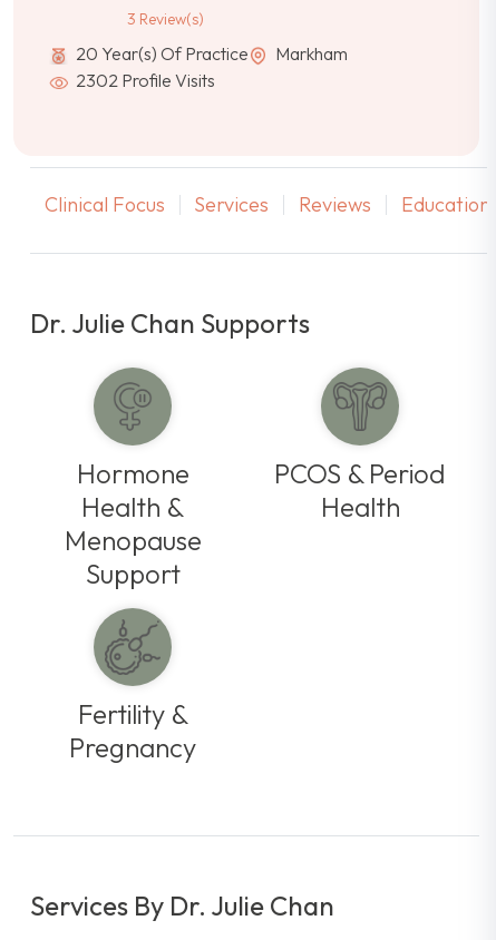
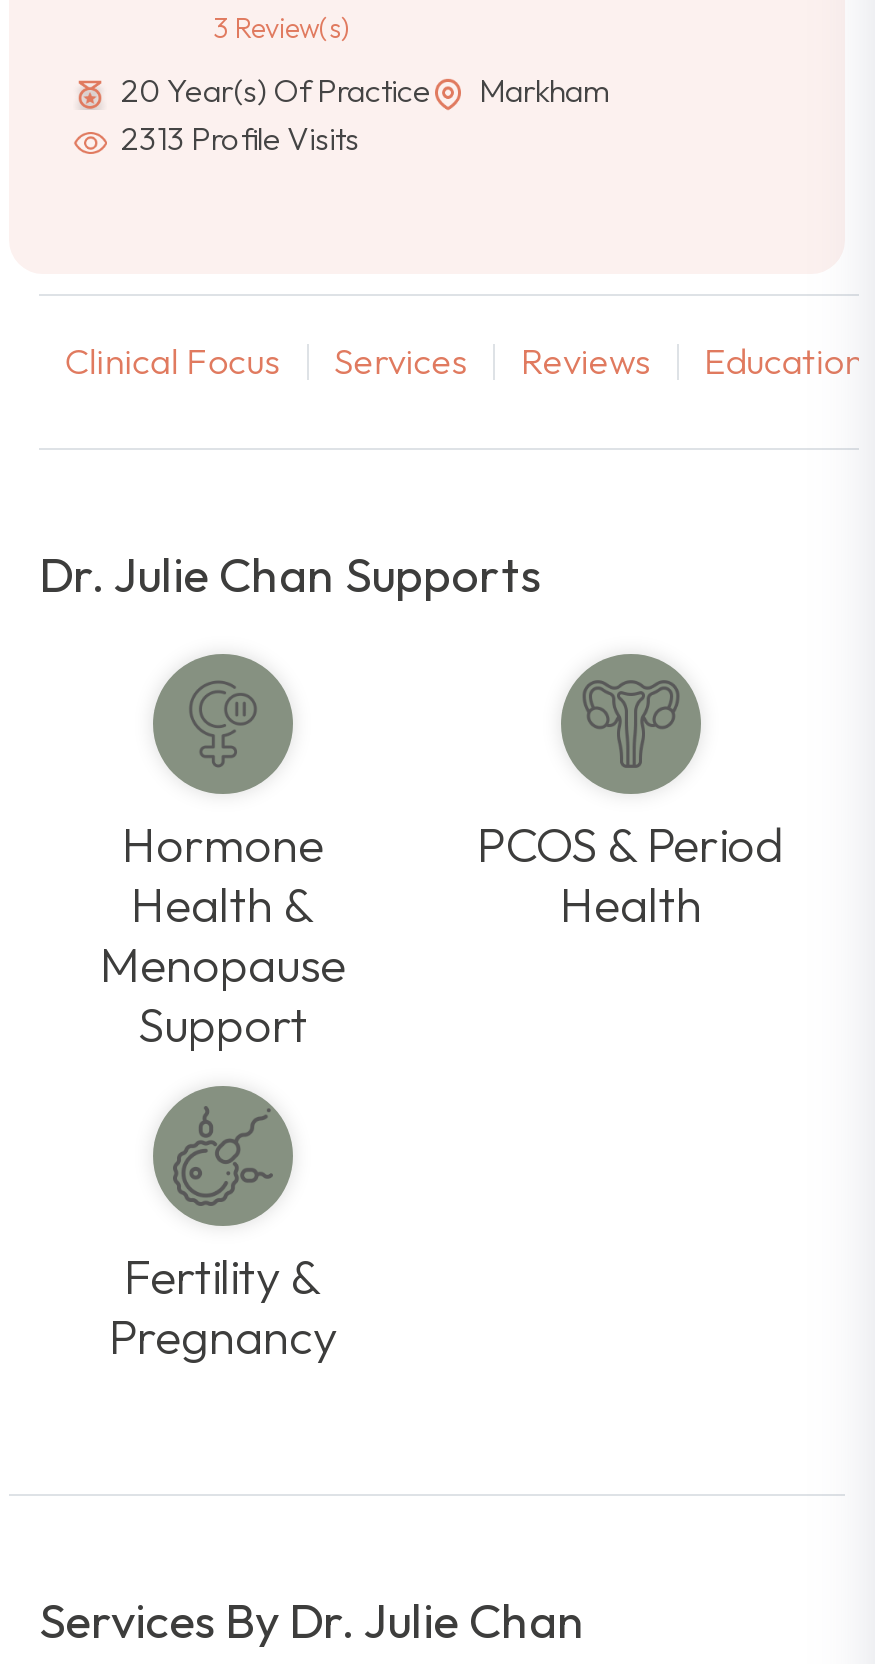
[76,69,215,91] 2302 Profile Visits -> [121,118,359,158] 2313 Profile Visits

